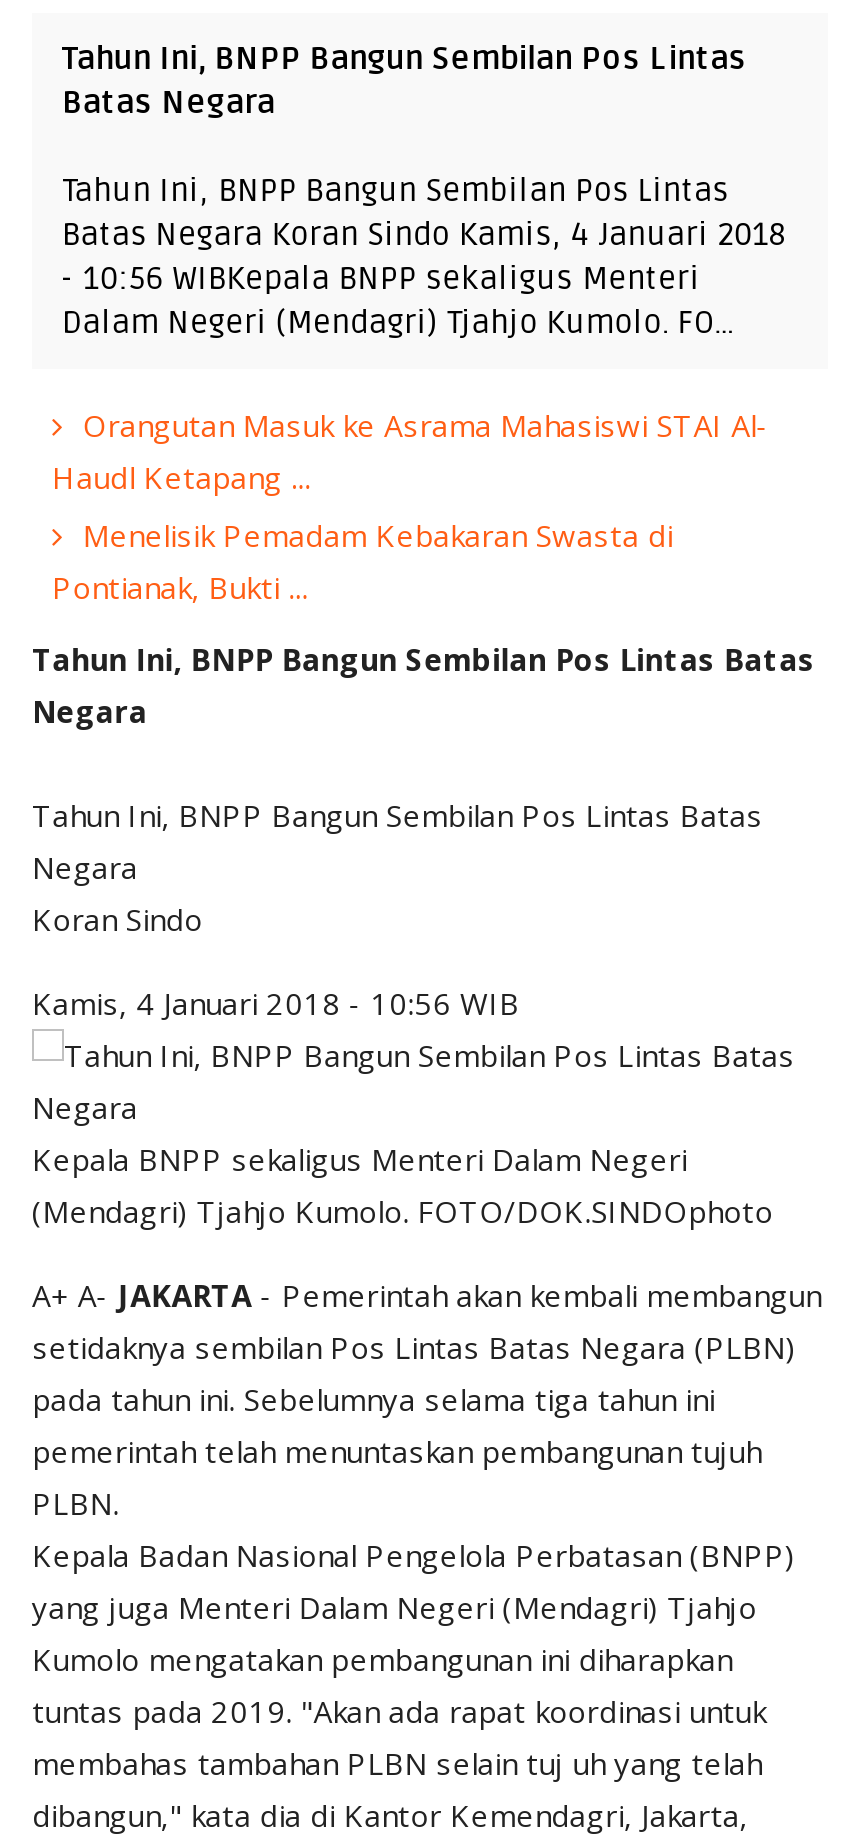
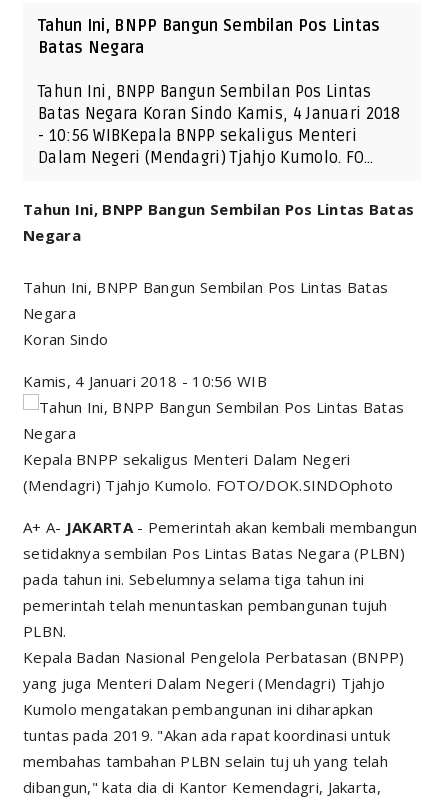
[52,405,769,607] Orangutan Masuk ke Asrama Mahasiswi STAI Al- | Haudl Ketapang ... | Menelisik Pemadam Kebakaran Swasta di | Pontianak, Bukti ... -> none

